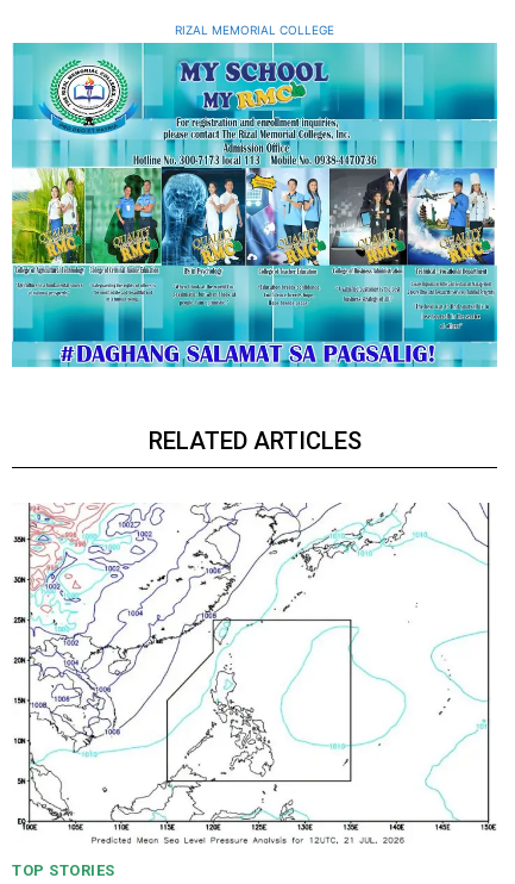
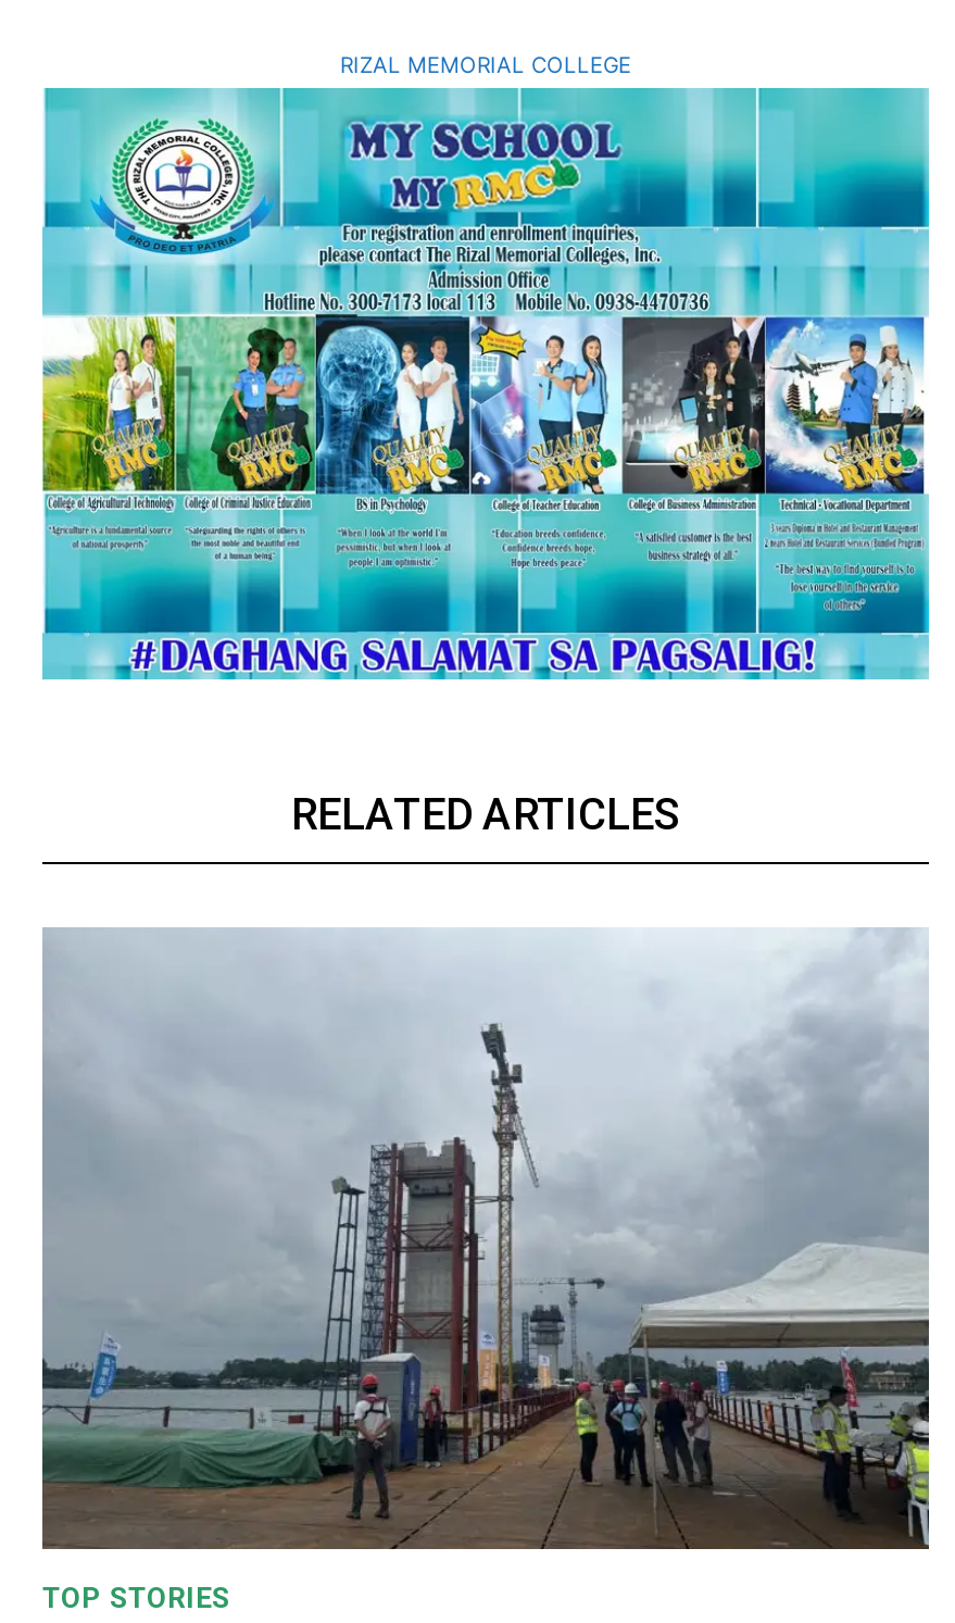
[12,503,497,843] [image] -> [40,927,931,1551] [image]

